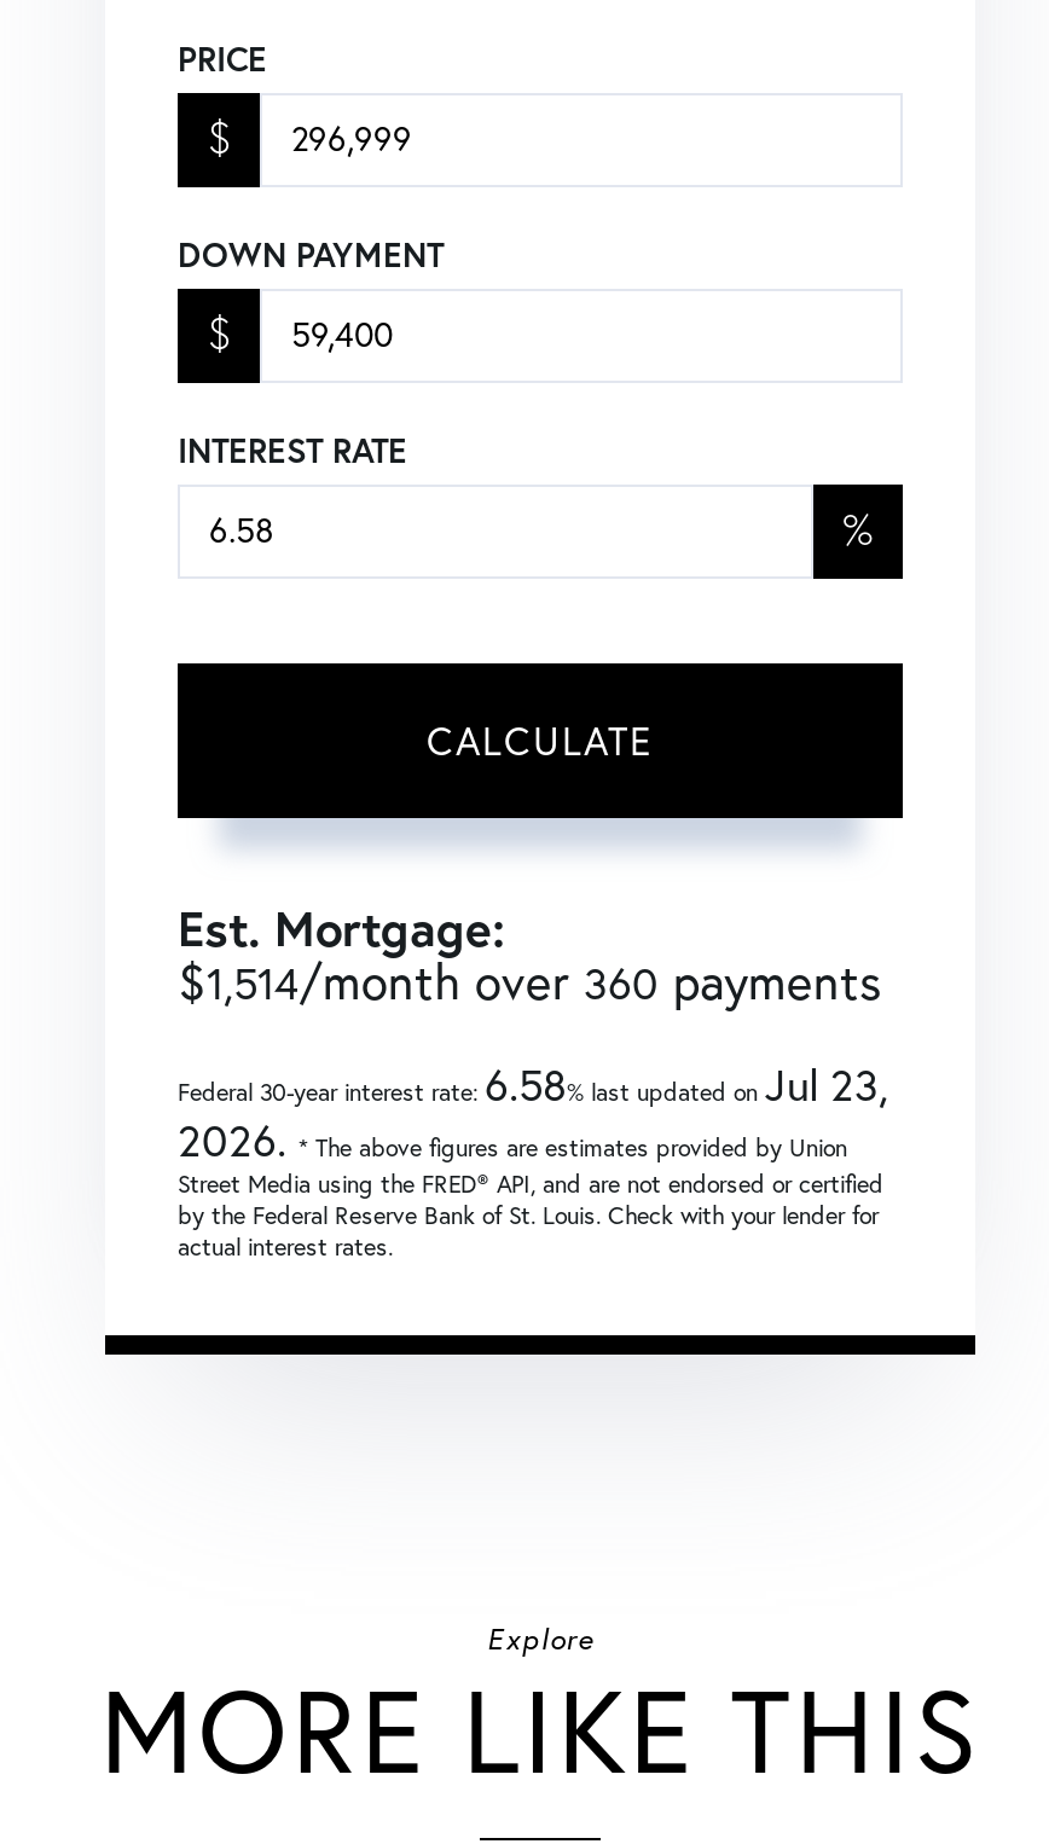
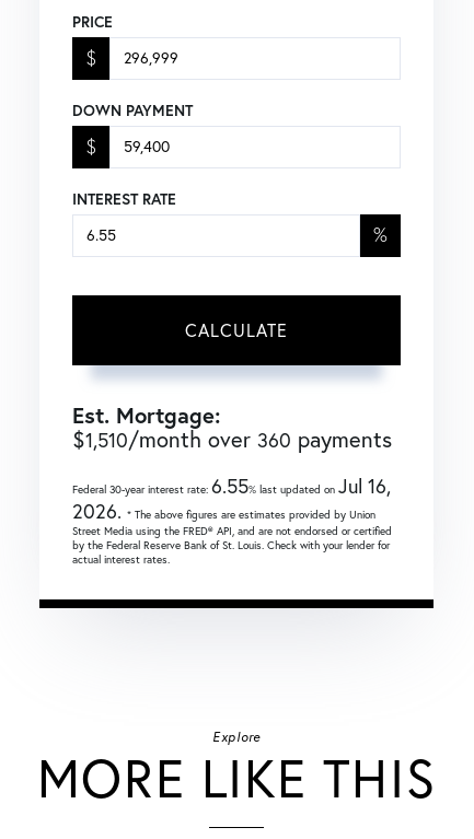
[178,950,881,1010] $1,514/month over 360 payments -> [72,425,392,452] $1,510/month over 360 payments
[178,1056,888,1112] Federal 30-year interest rate: 6.58% last updated onJul 23, -> [72,473,391,498] Federal 30-year interest rate: 6.55% last updated onJul 16,

